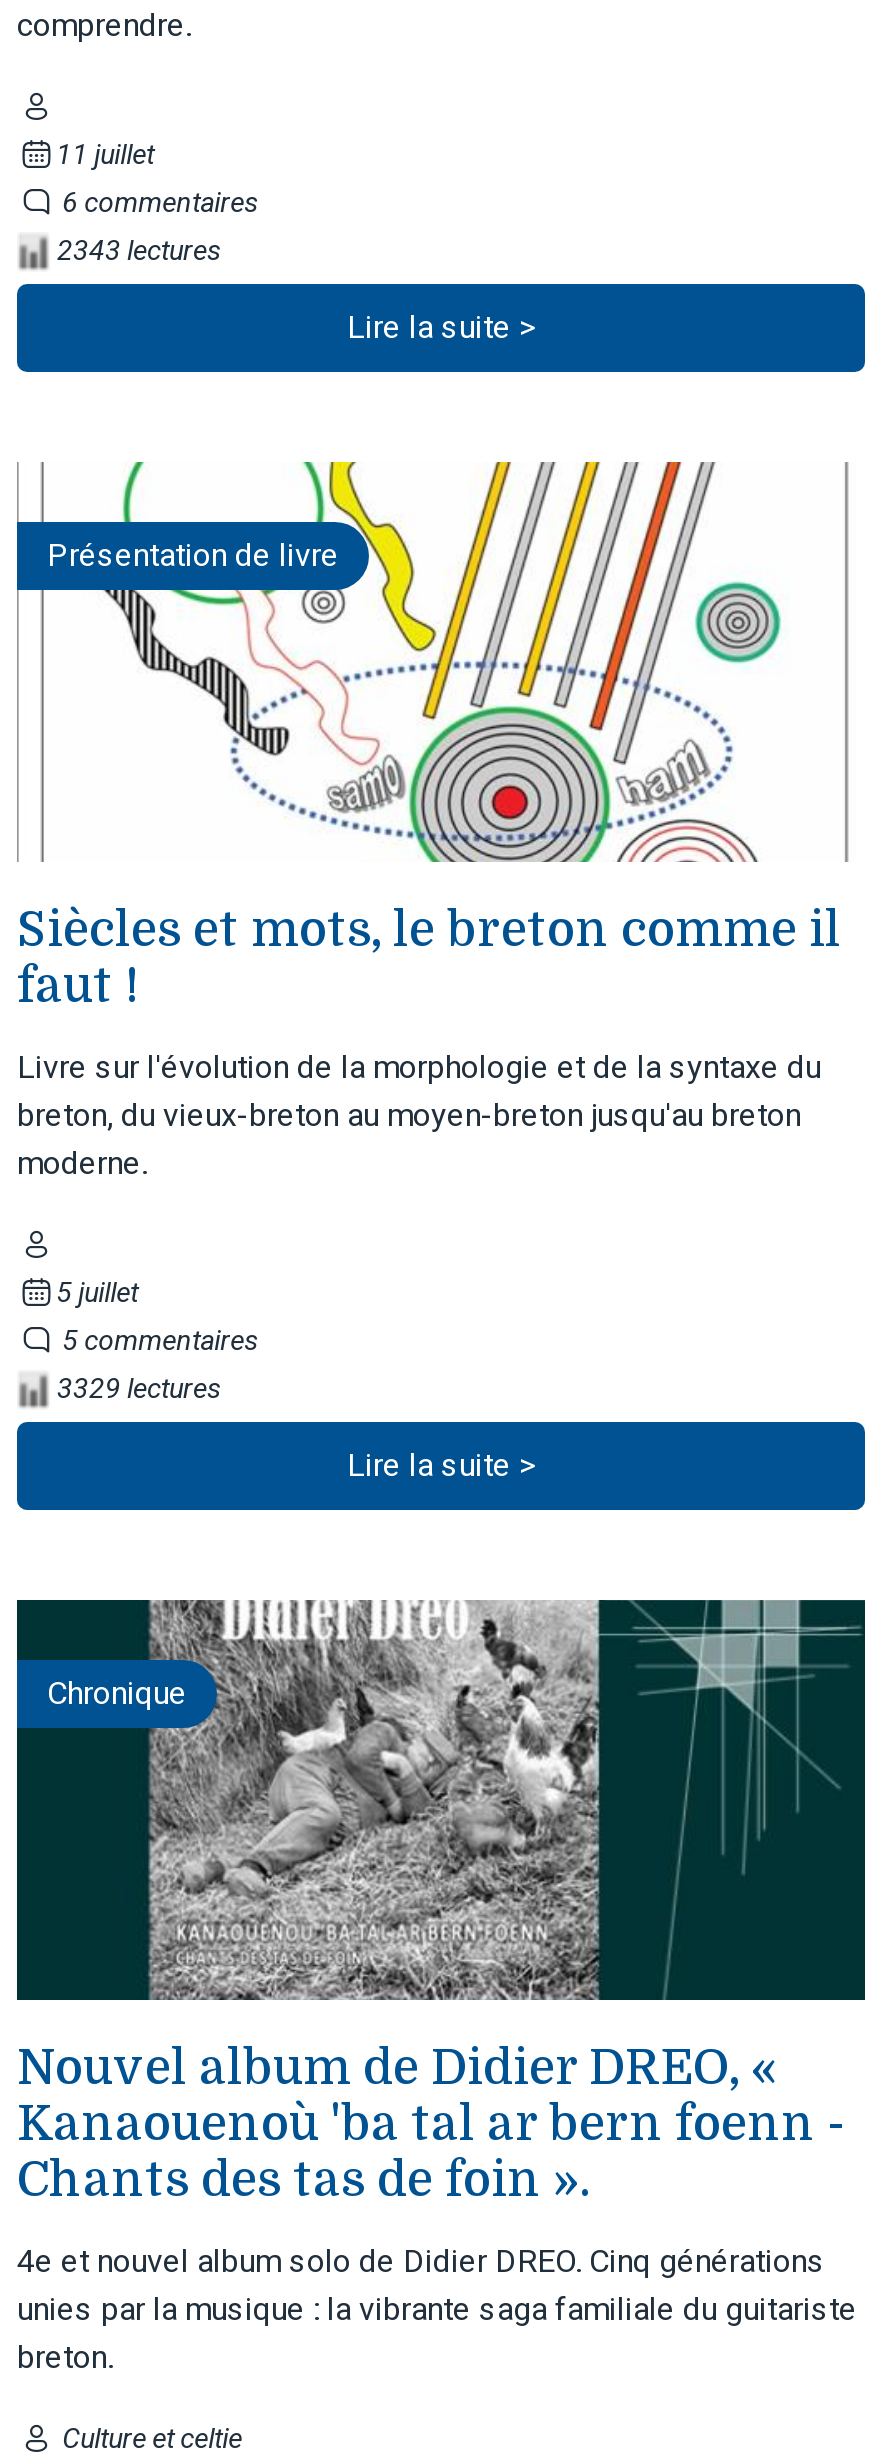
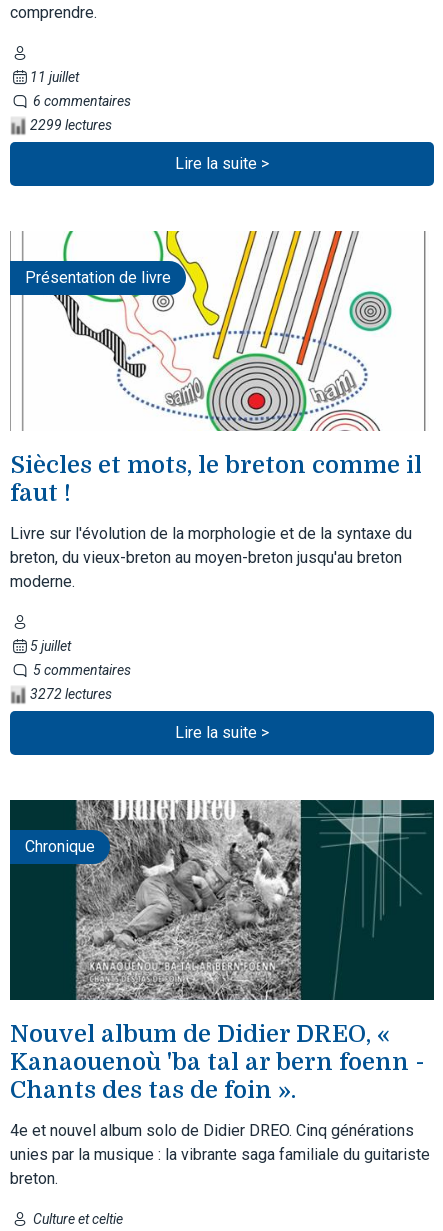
[51,233,221,265] 2343 lectures -> [27,116,112,132] 2299 lectures
[51,1371,221,1403] 3329 lectures -> [27,685,112,701] 3272 lectures

